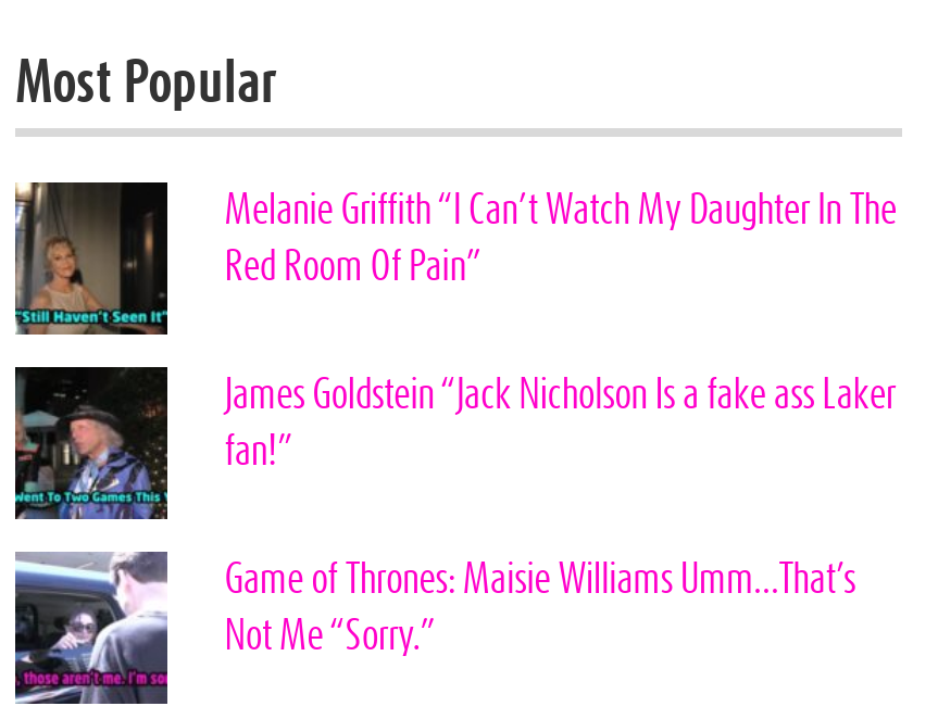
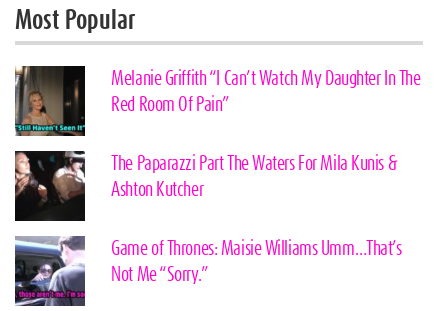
[13,367,895,521] [image] | James Goldstein “Jack Nicholson Is a fake ass Laker | fan!” -> [14,150,397,222] [image] | The Paparazzi Part The Waters For Mila Kunis & | Ashton Kutcher

